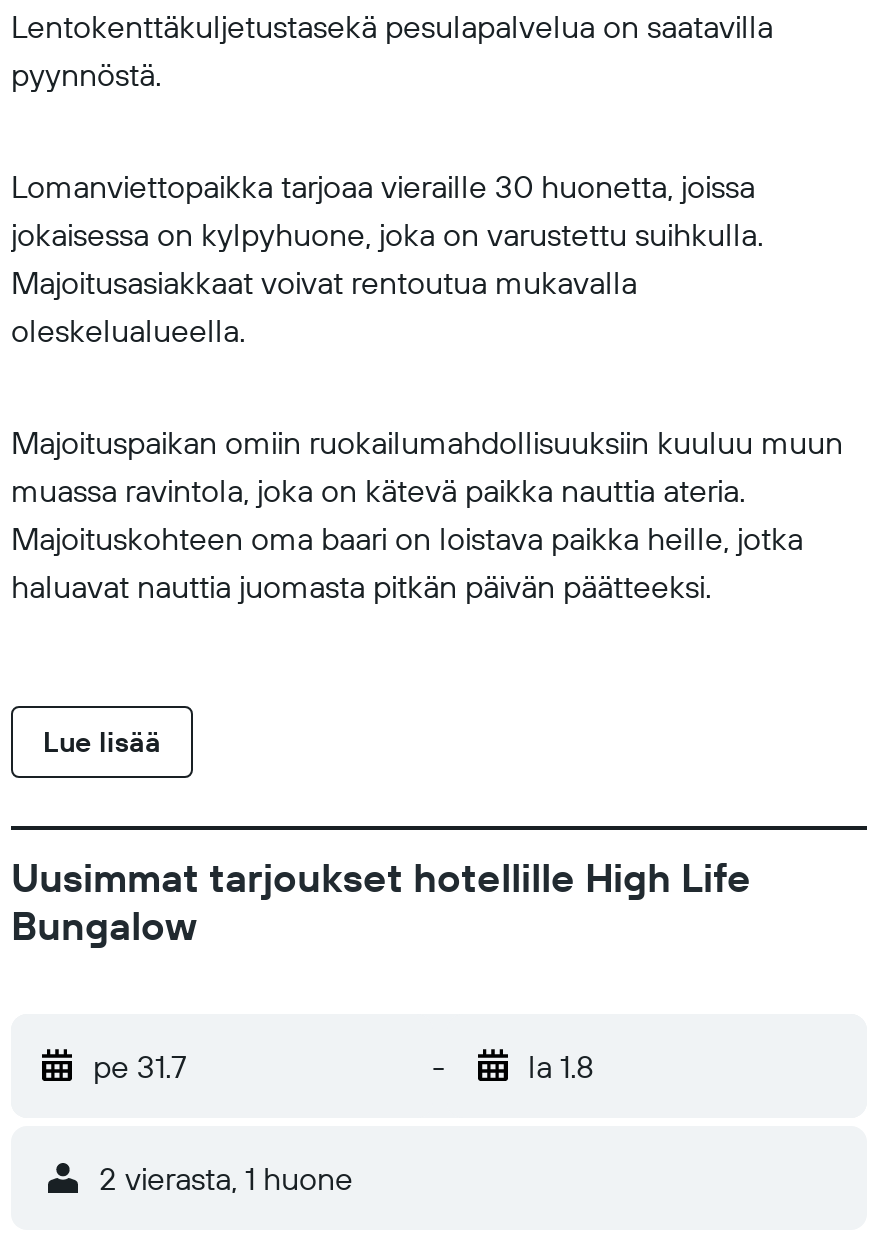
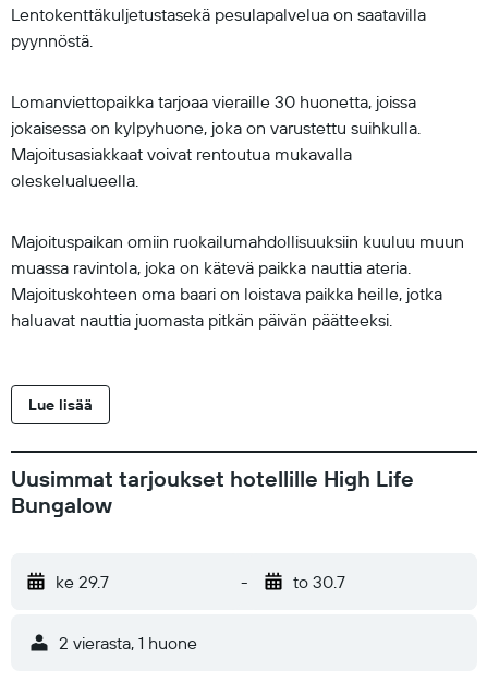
[93,1046,187,1086] pe 31.7 -> [56,571,109,593] ke 29.7
[528,1046,594,1086] la 1.8 -> [293,571,345,593] to 30.7

